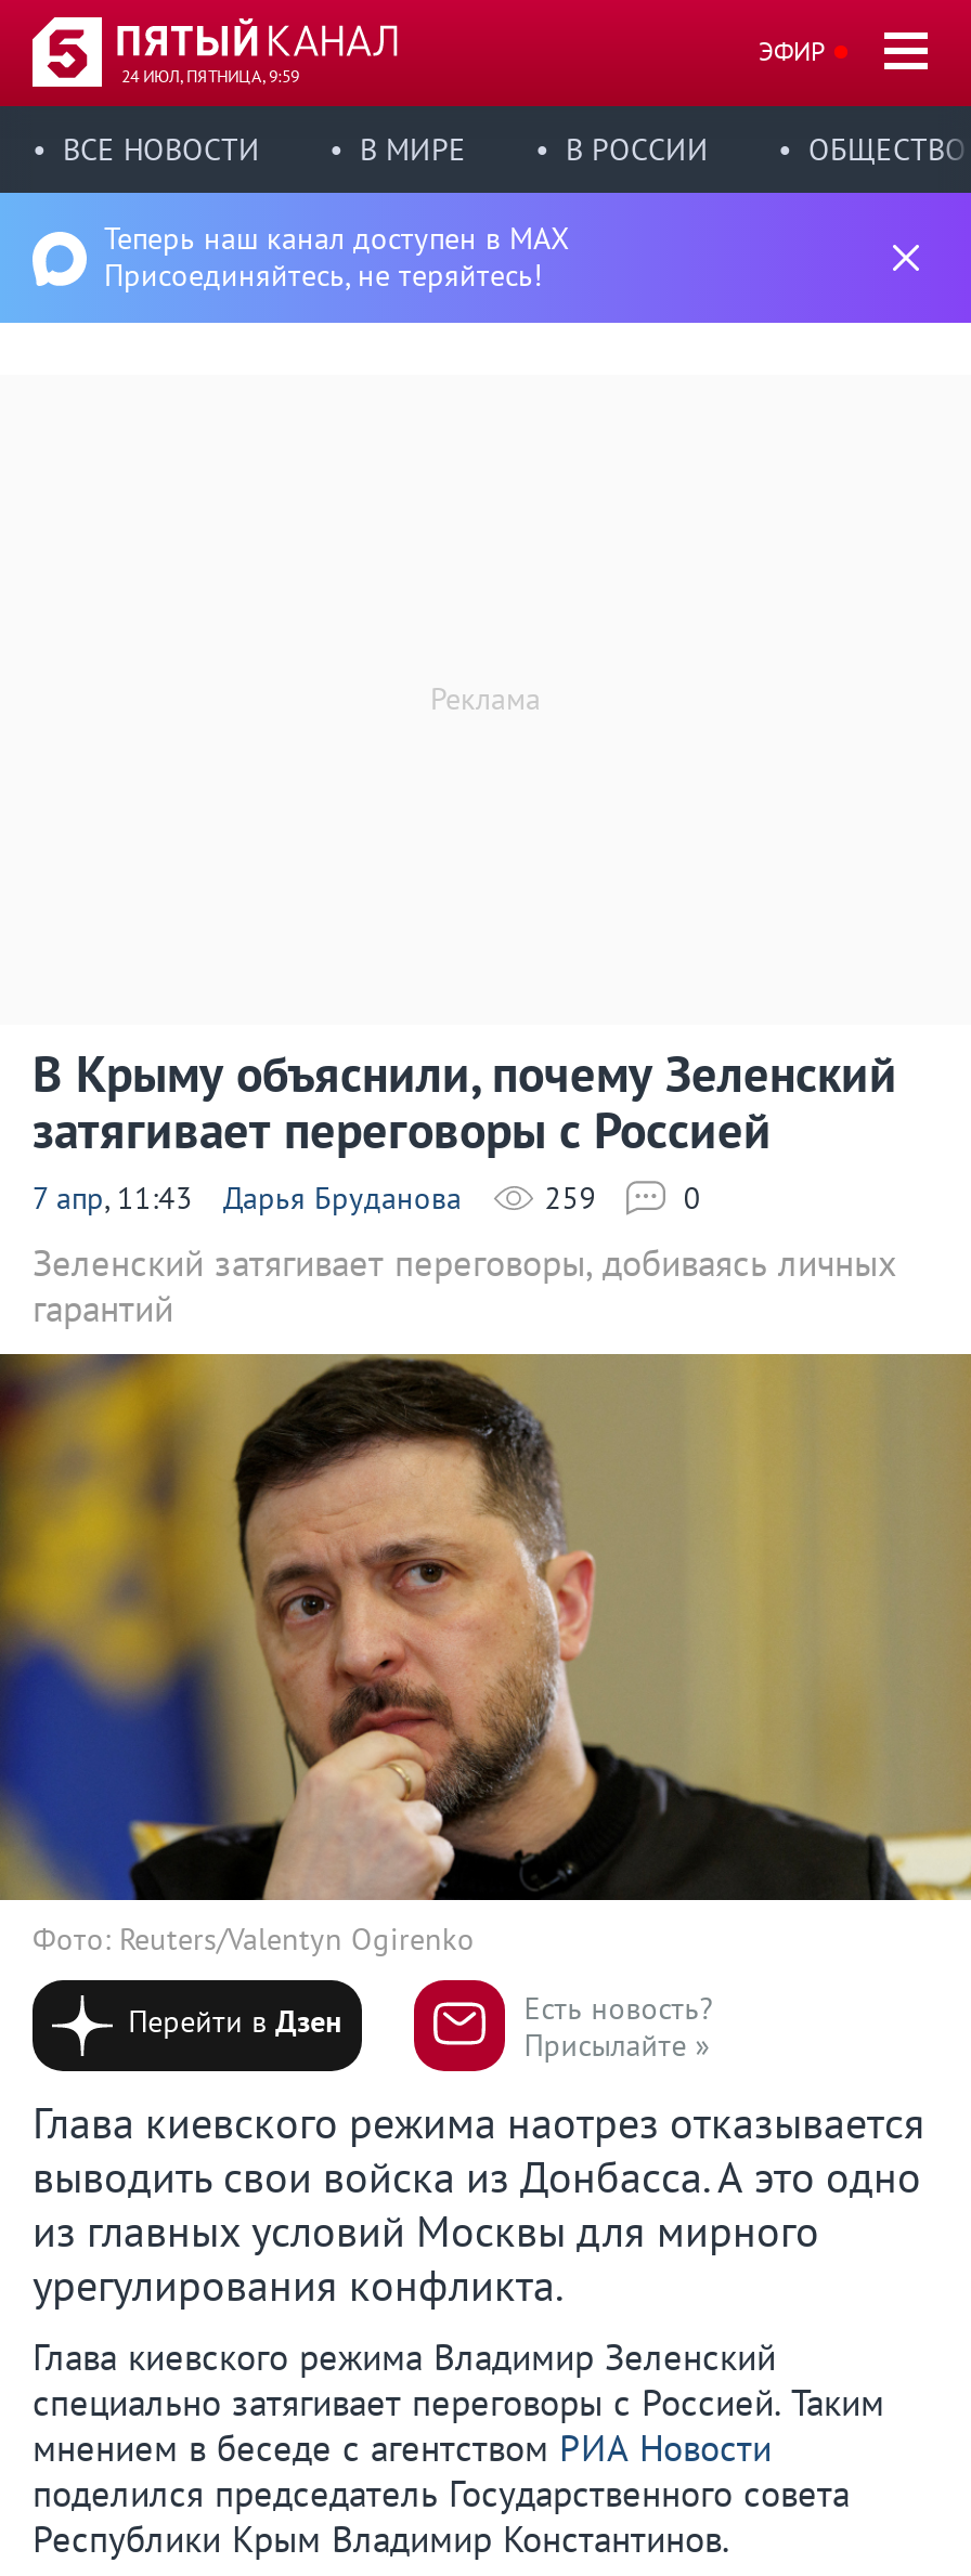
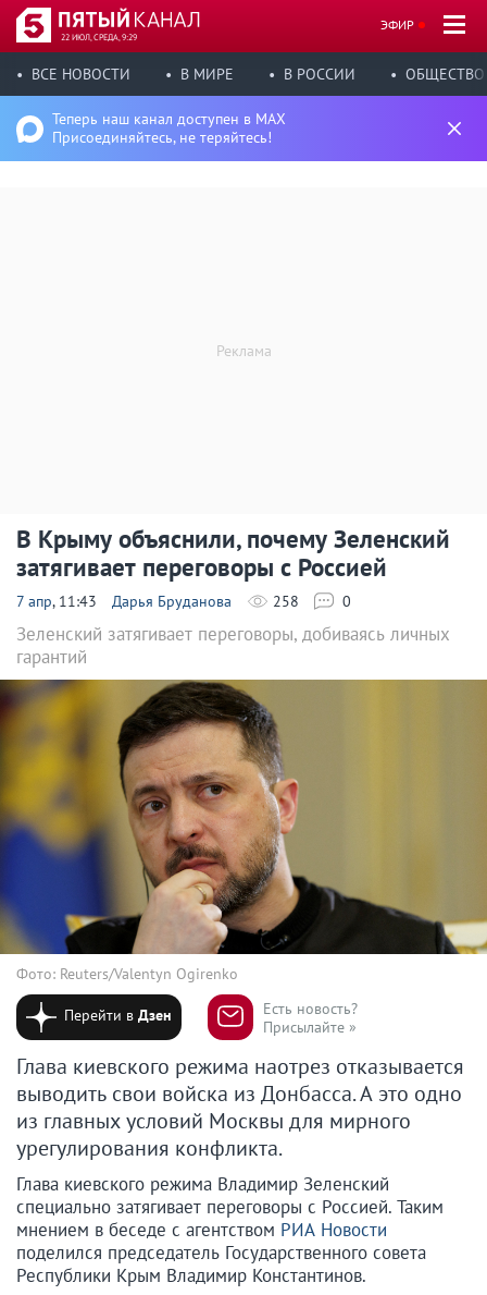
[121,65,299,87] 24 ИЮЛ, ПЯТНИЦА, 9:59 -> [61,32,137,42] 22 ИЮЛ, СРЕДА, 9:29
[544,1179,596,1218] 259 -> [273,591,299,611] 258

